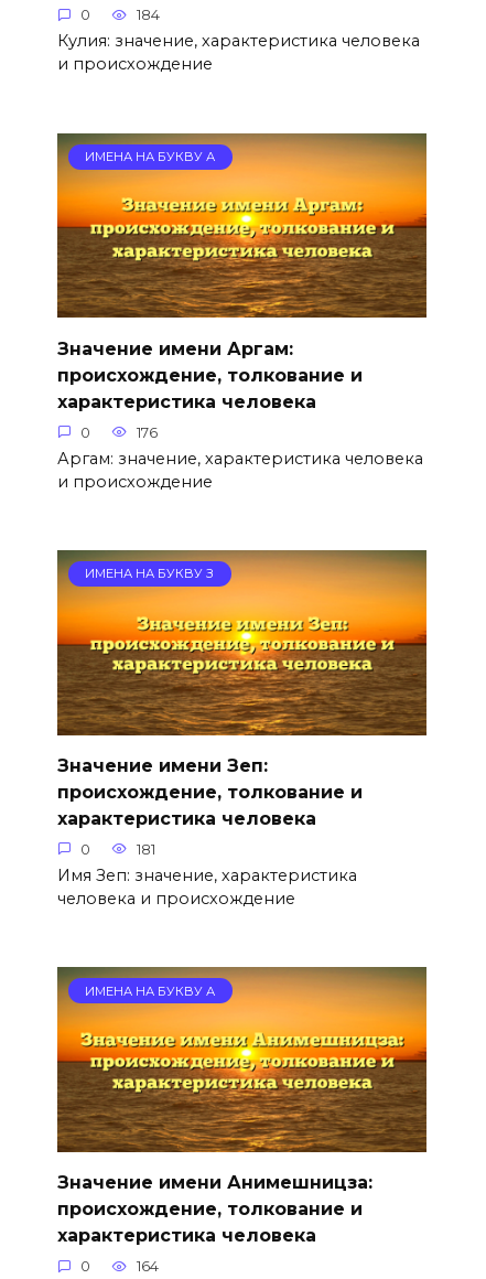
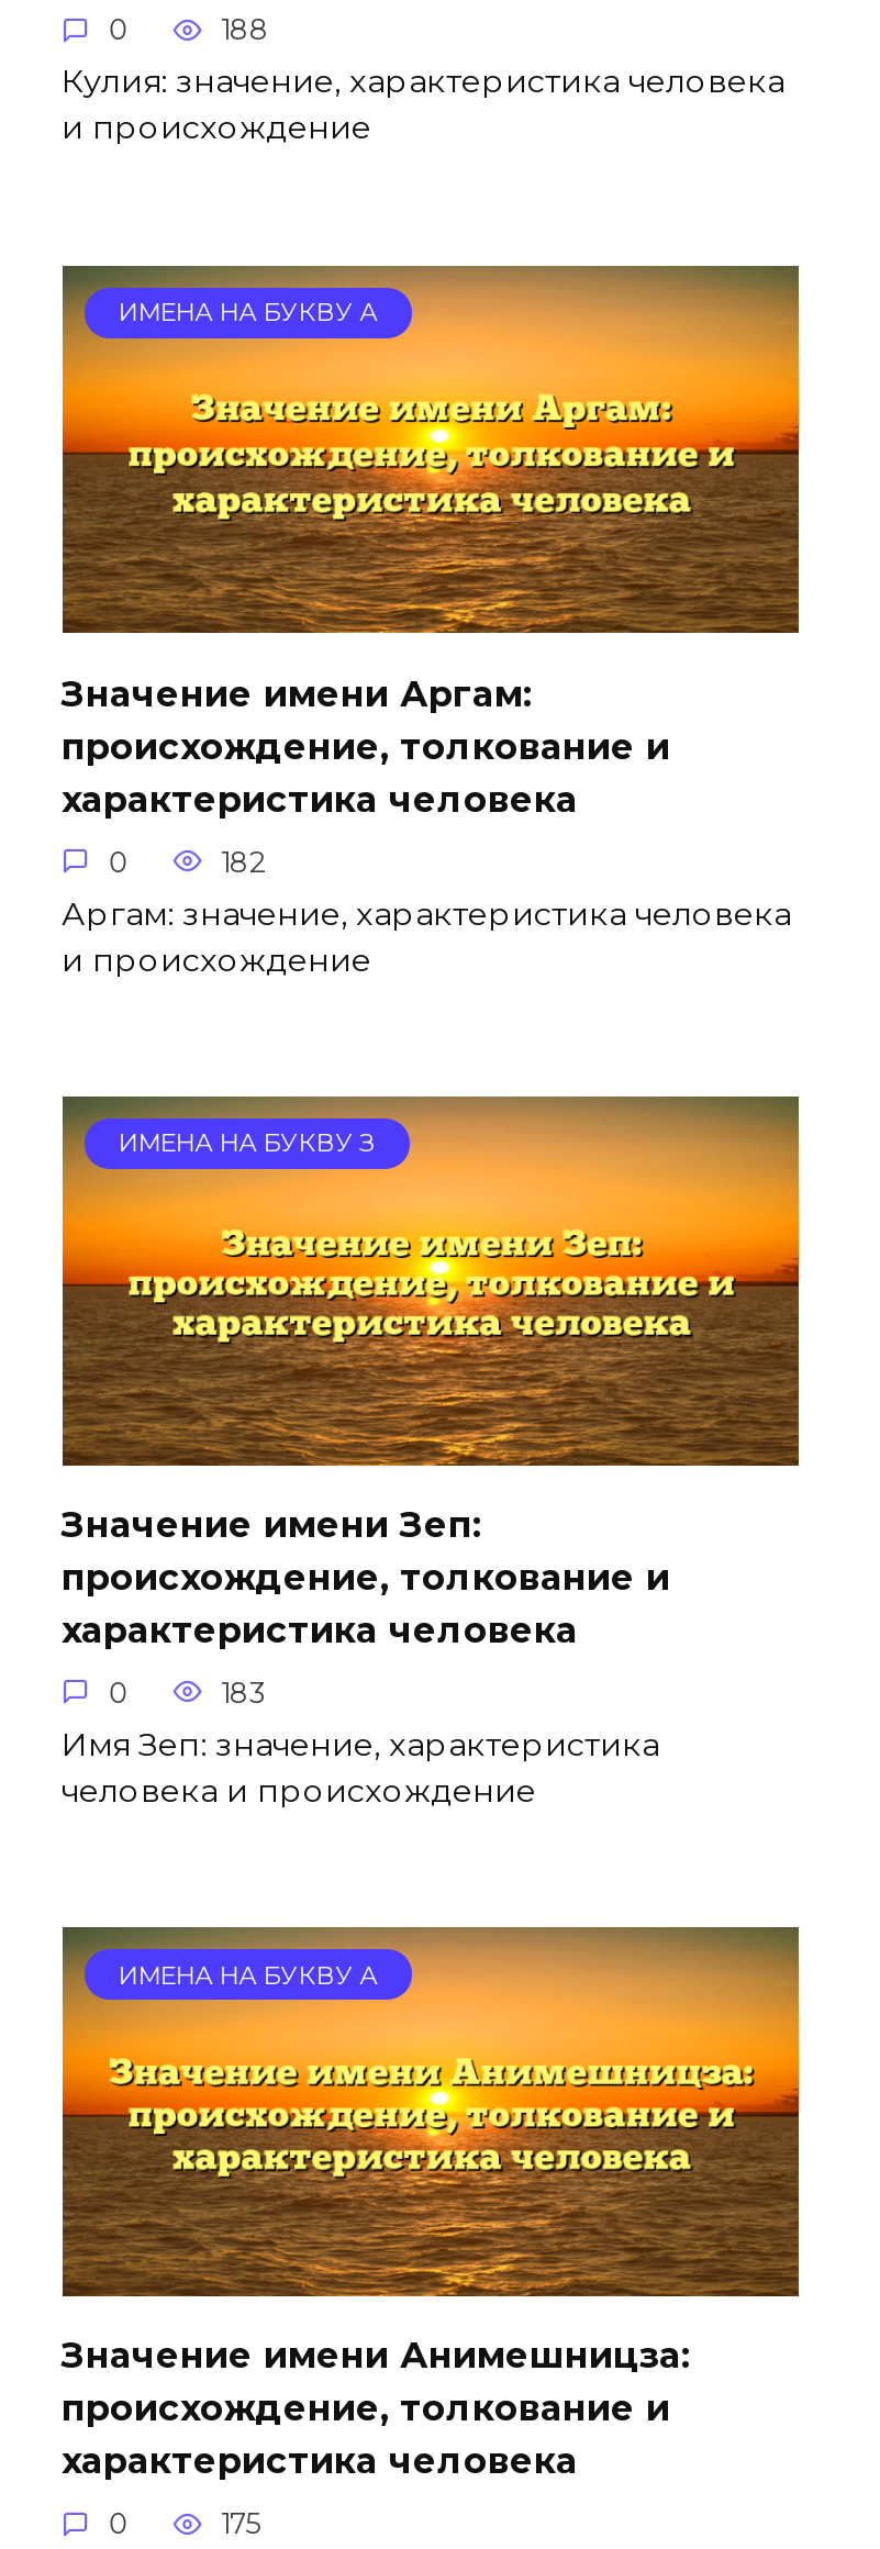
[137,7,160,24] 184 -> [221,14,269,47] 188
[137,424,158,441] 176 -> [221,845,265,878] 182
[137,841,155,858] 181 -> [221,1677,267,1710] 183
[137,1258,159,1275] 164 -> [221,2508,260,2541] 175

